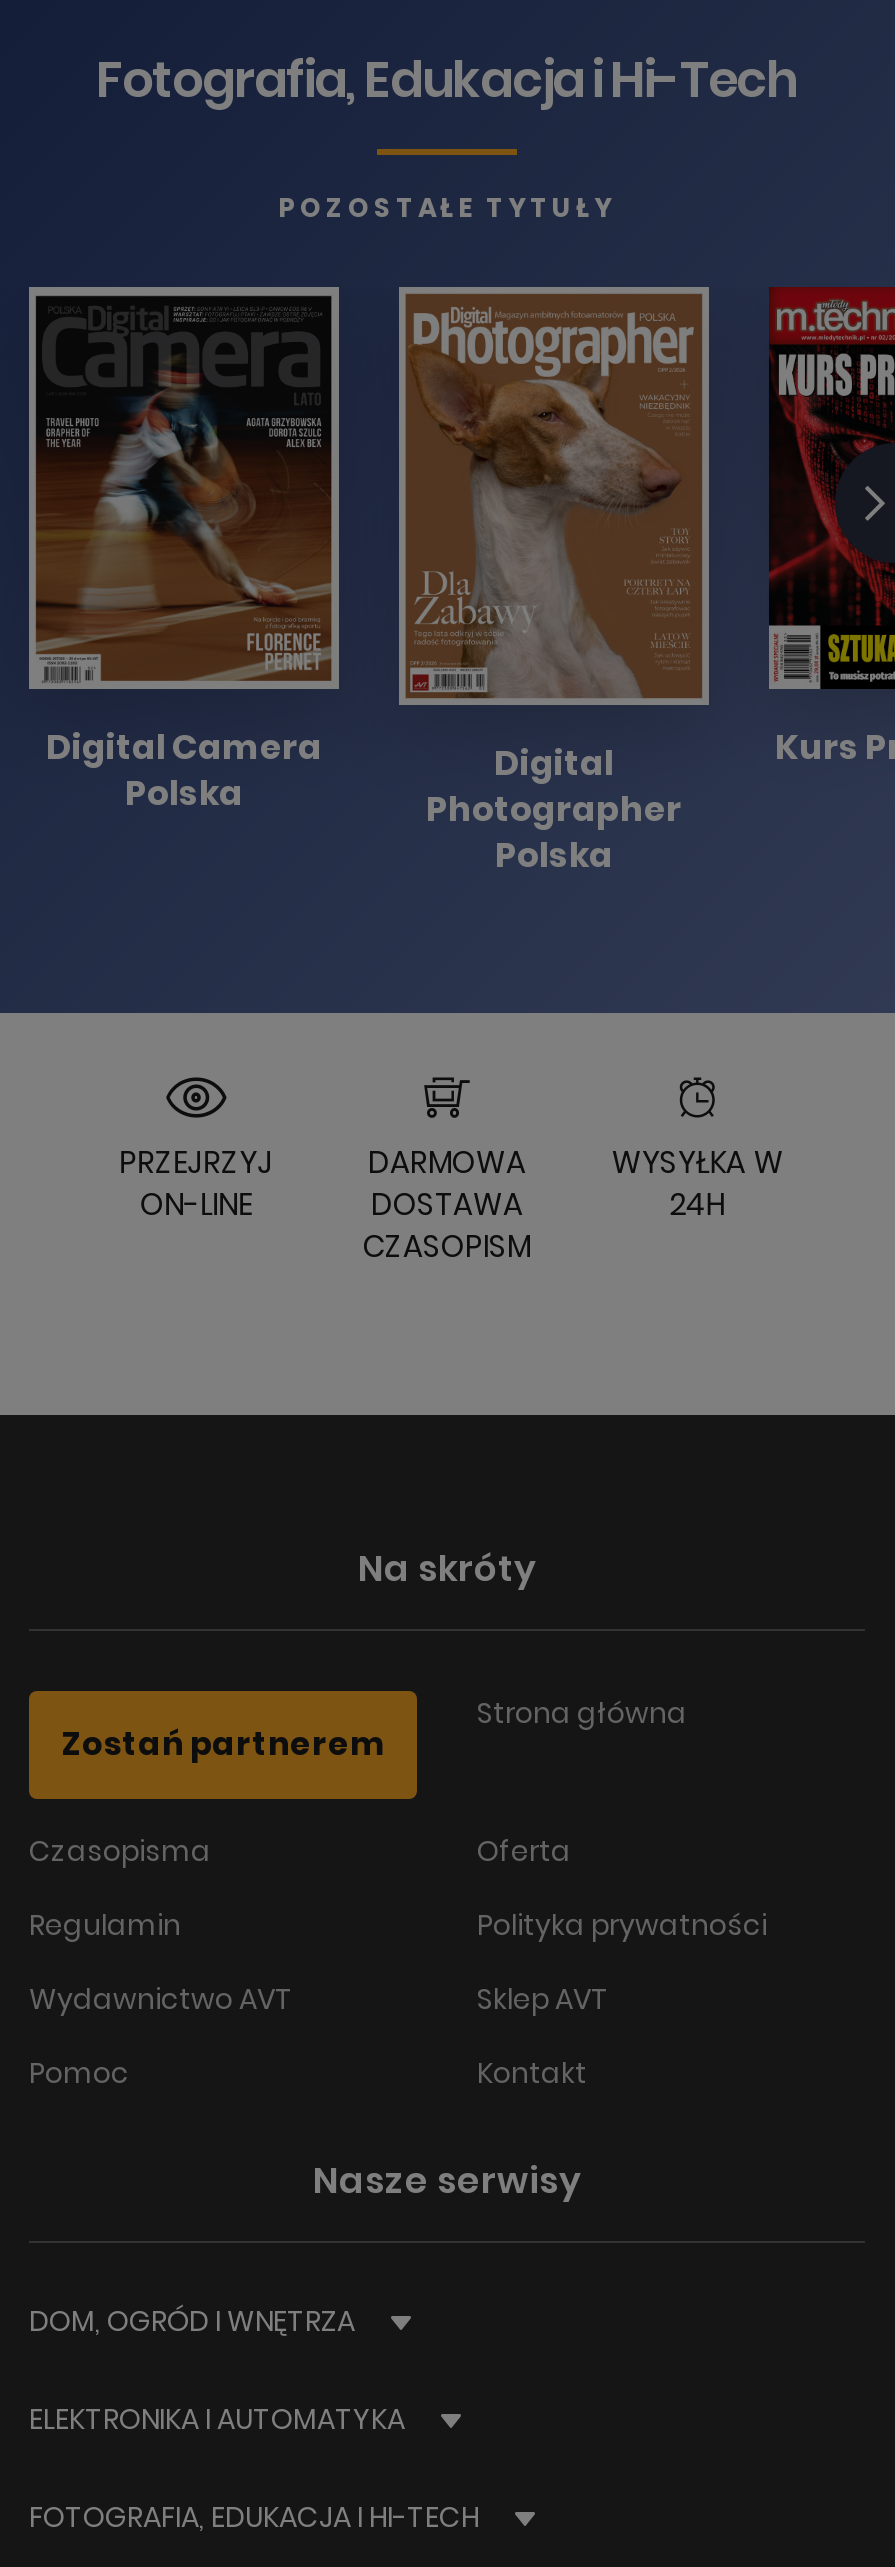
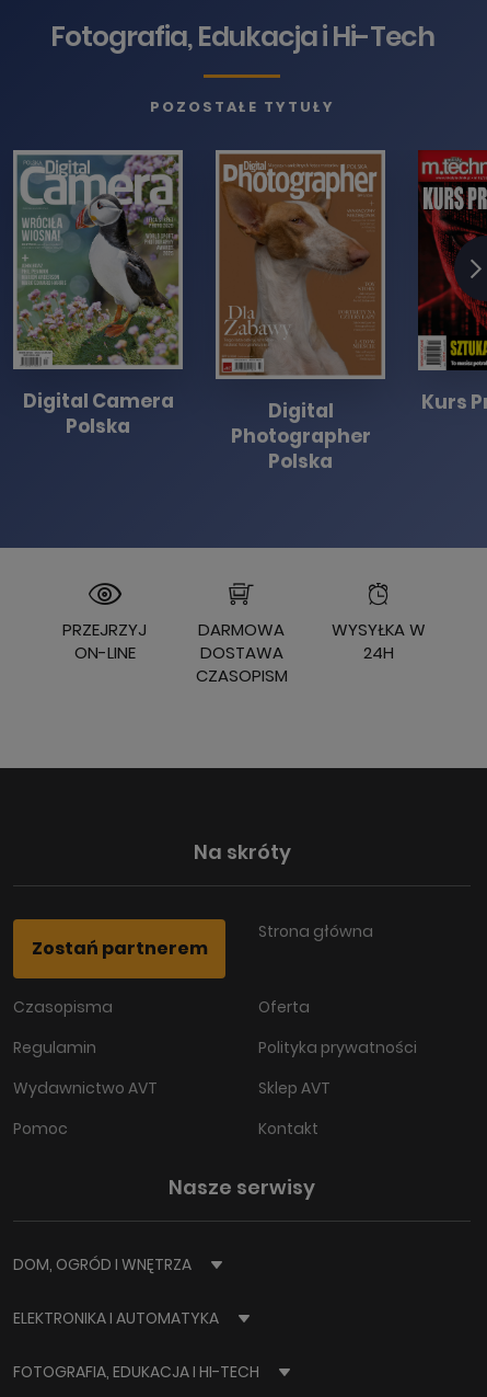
[33,295,333,683] [image] -> [16,154,179,366] [image]

